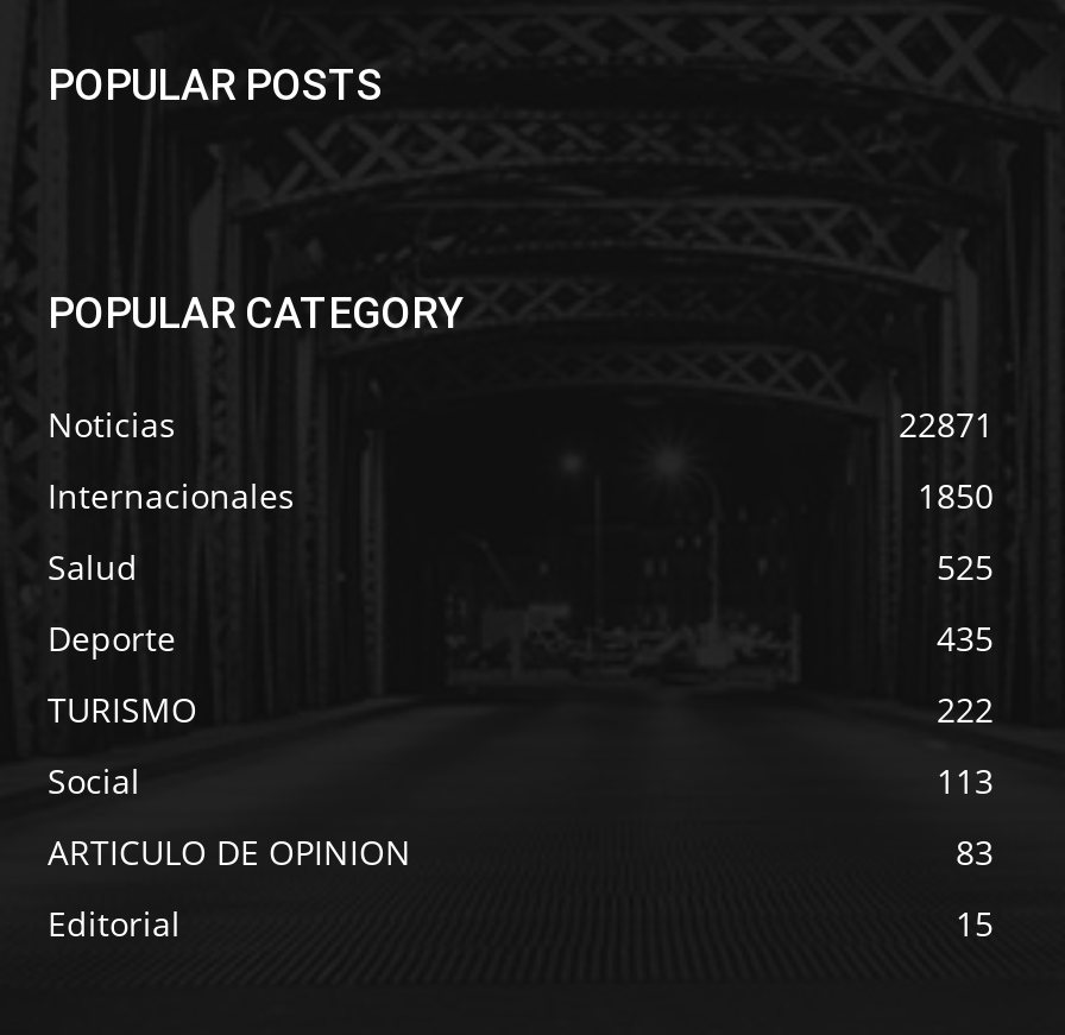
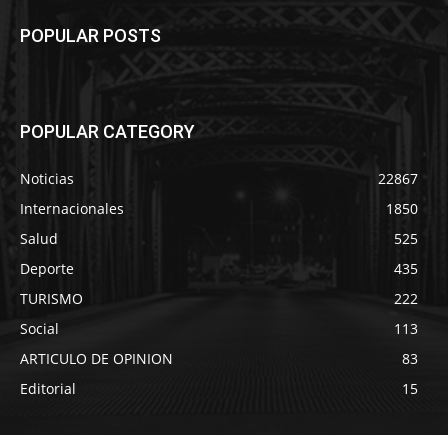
[899,400,994,446] 22871 -> [378,168,418,187] 22867

